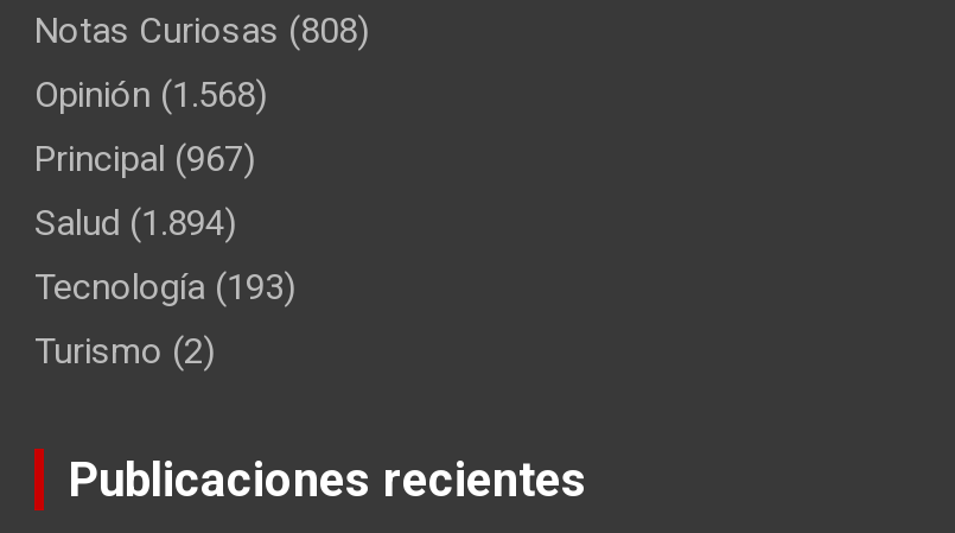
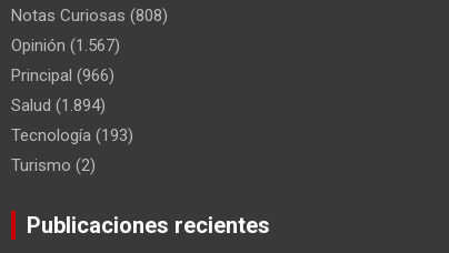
[34,74,267,117] Opinión (1.568) -> [11,36,120,56] Opinión (1.567)
[34,138,255,181] Principal (967) -> [11,66,114,86] Principal (966)

